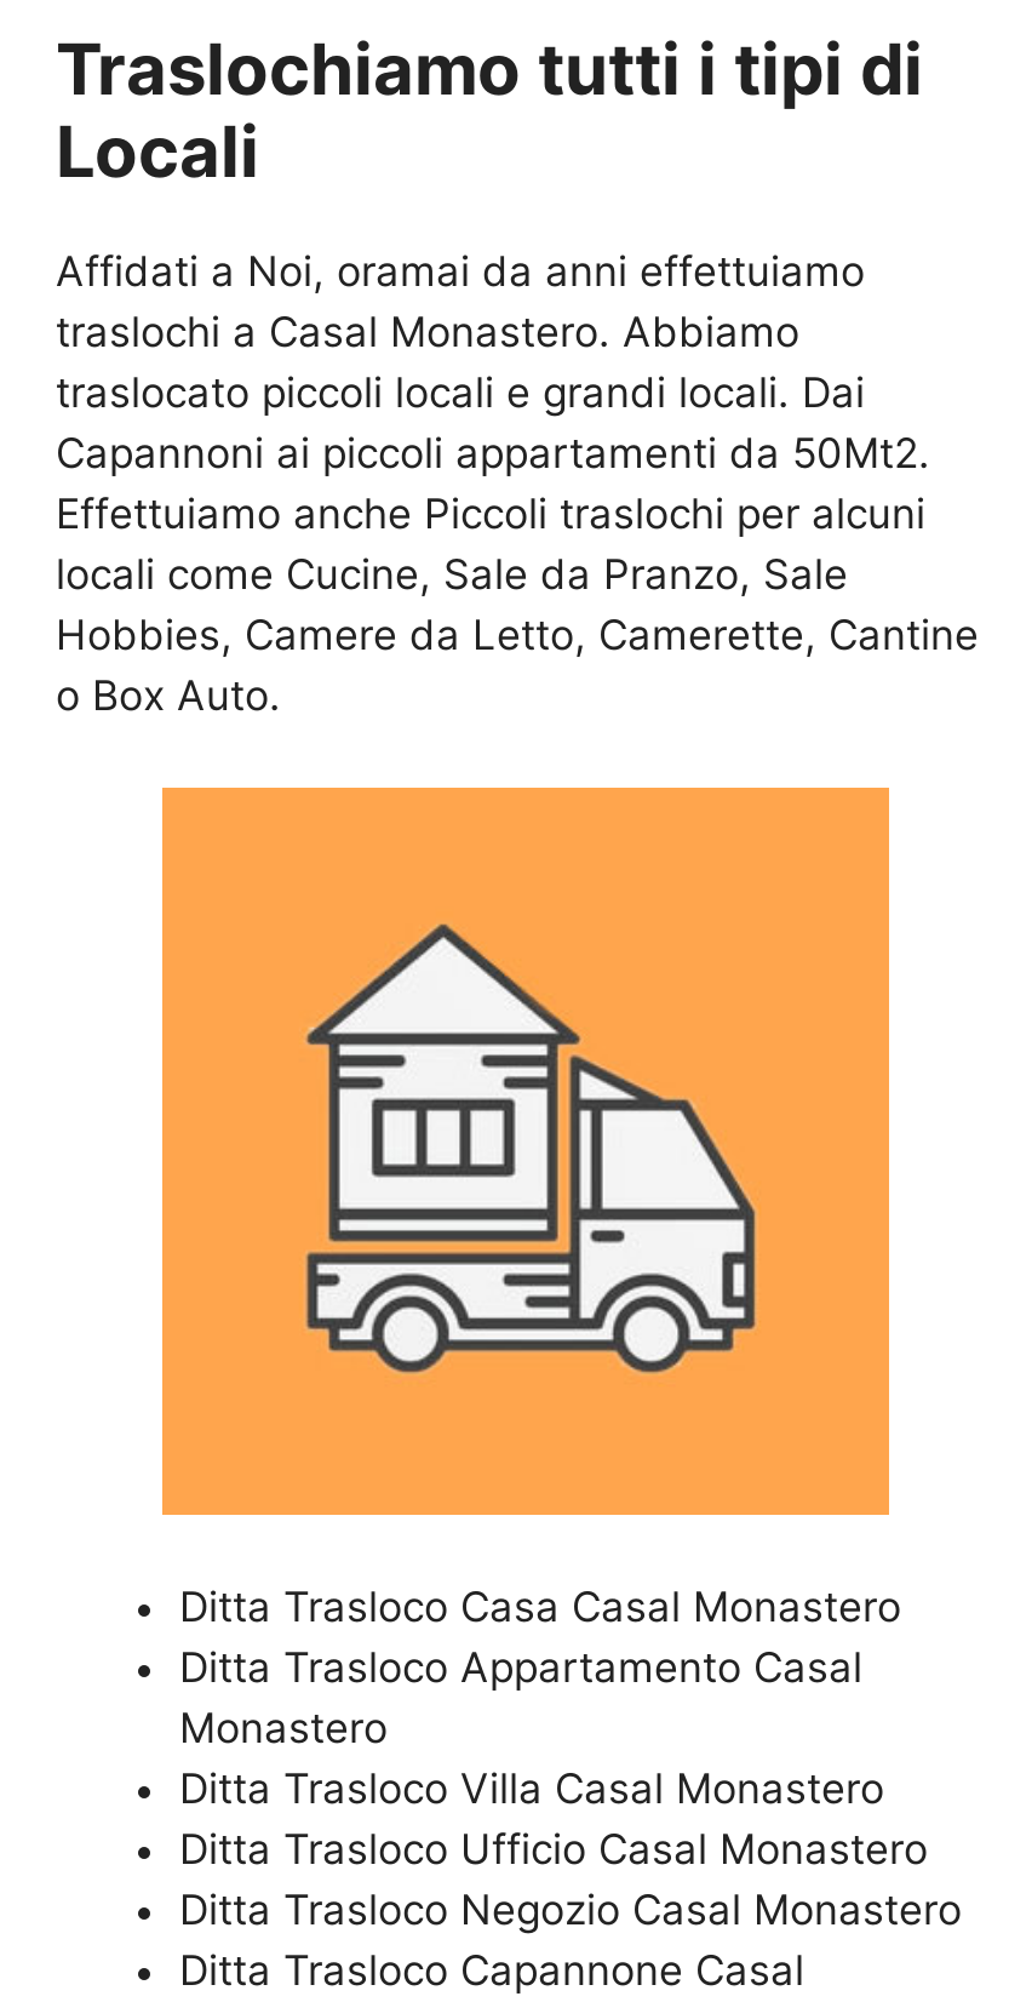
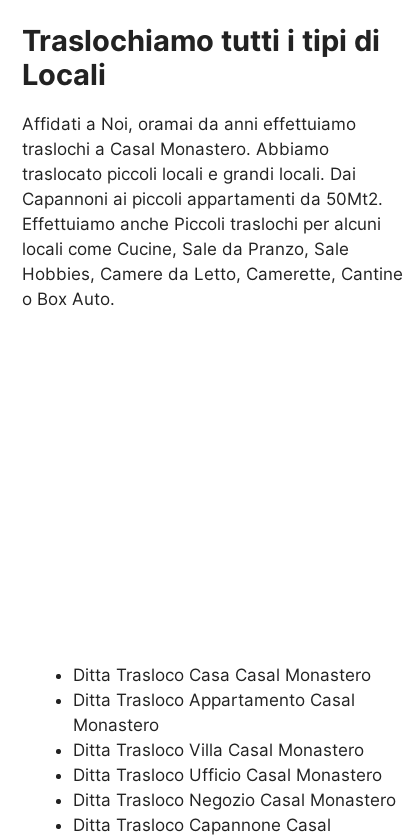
[160,785,892,1517] [image] -> none

